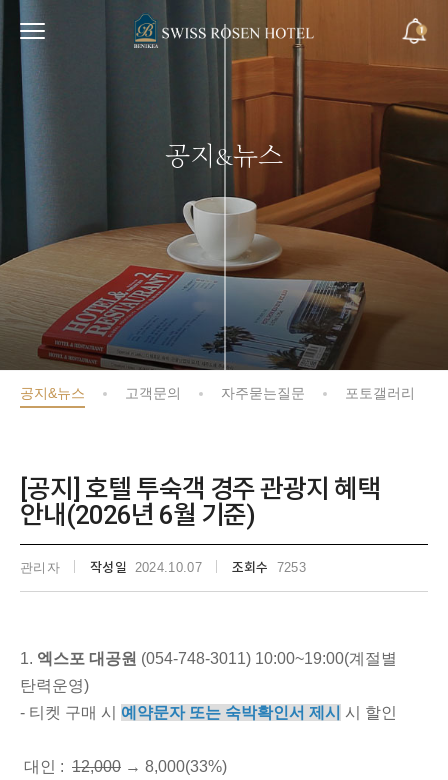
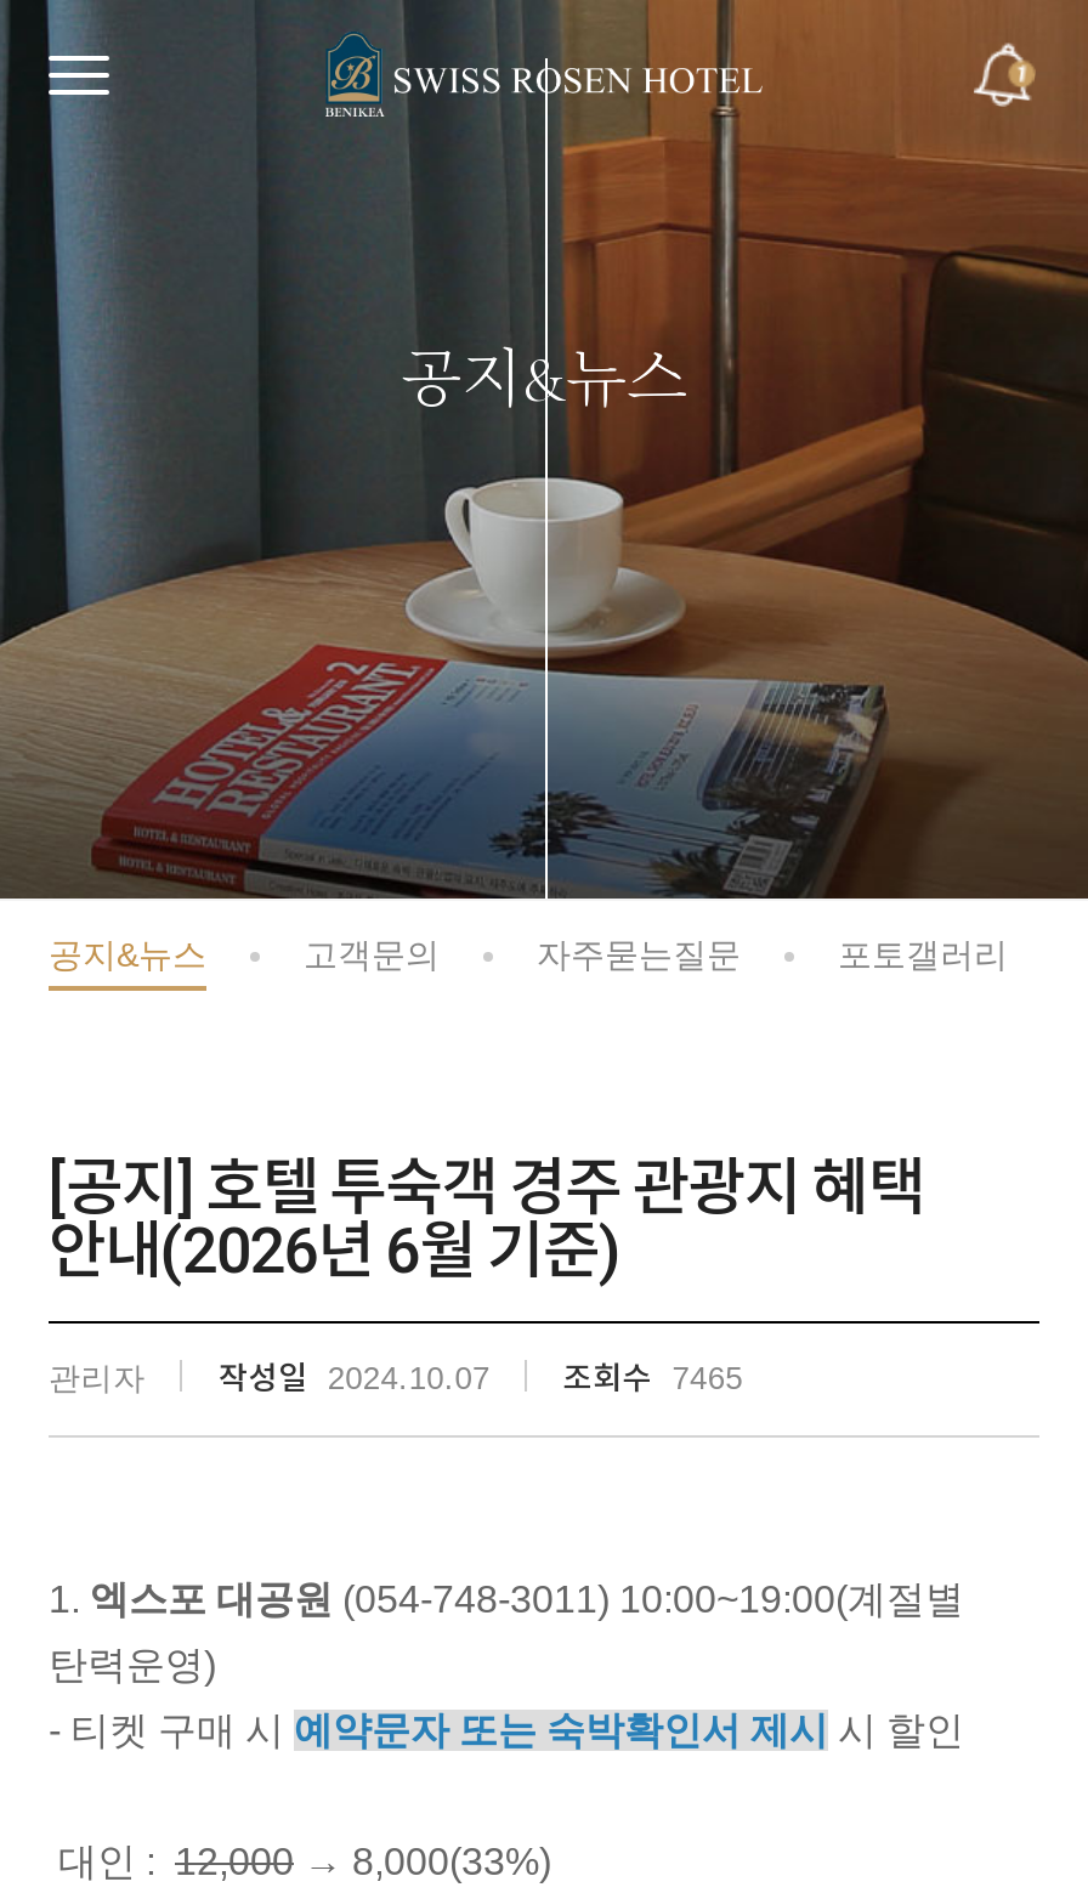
[90,560,306,576] 작성일 2024.10.07 조회수 7253 -> [218,1360,743,1399] 작성일 2024.10.07 조회수 7465

